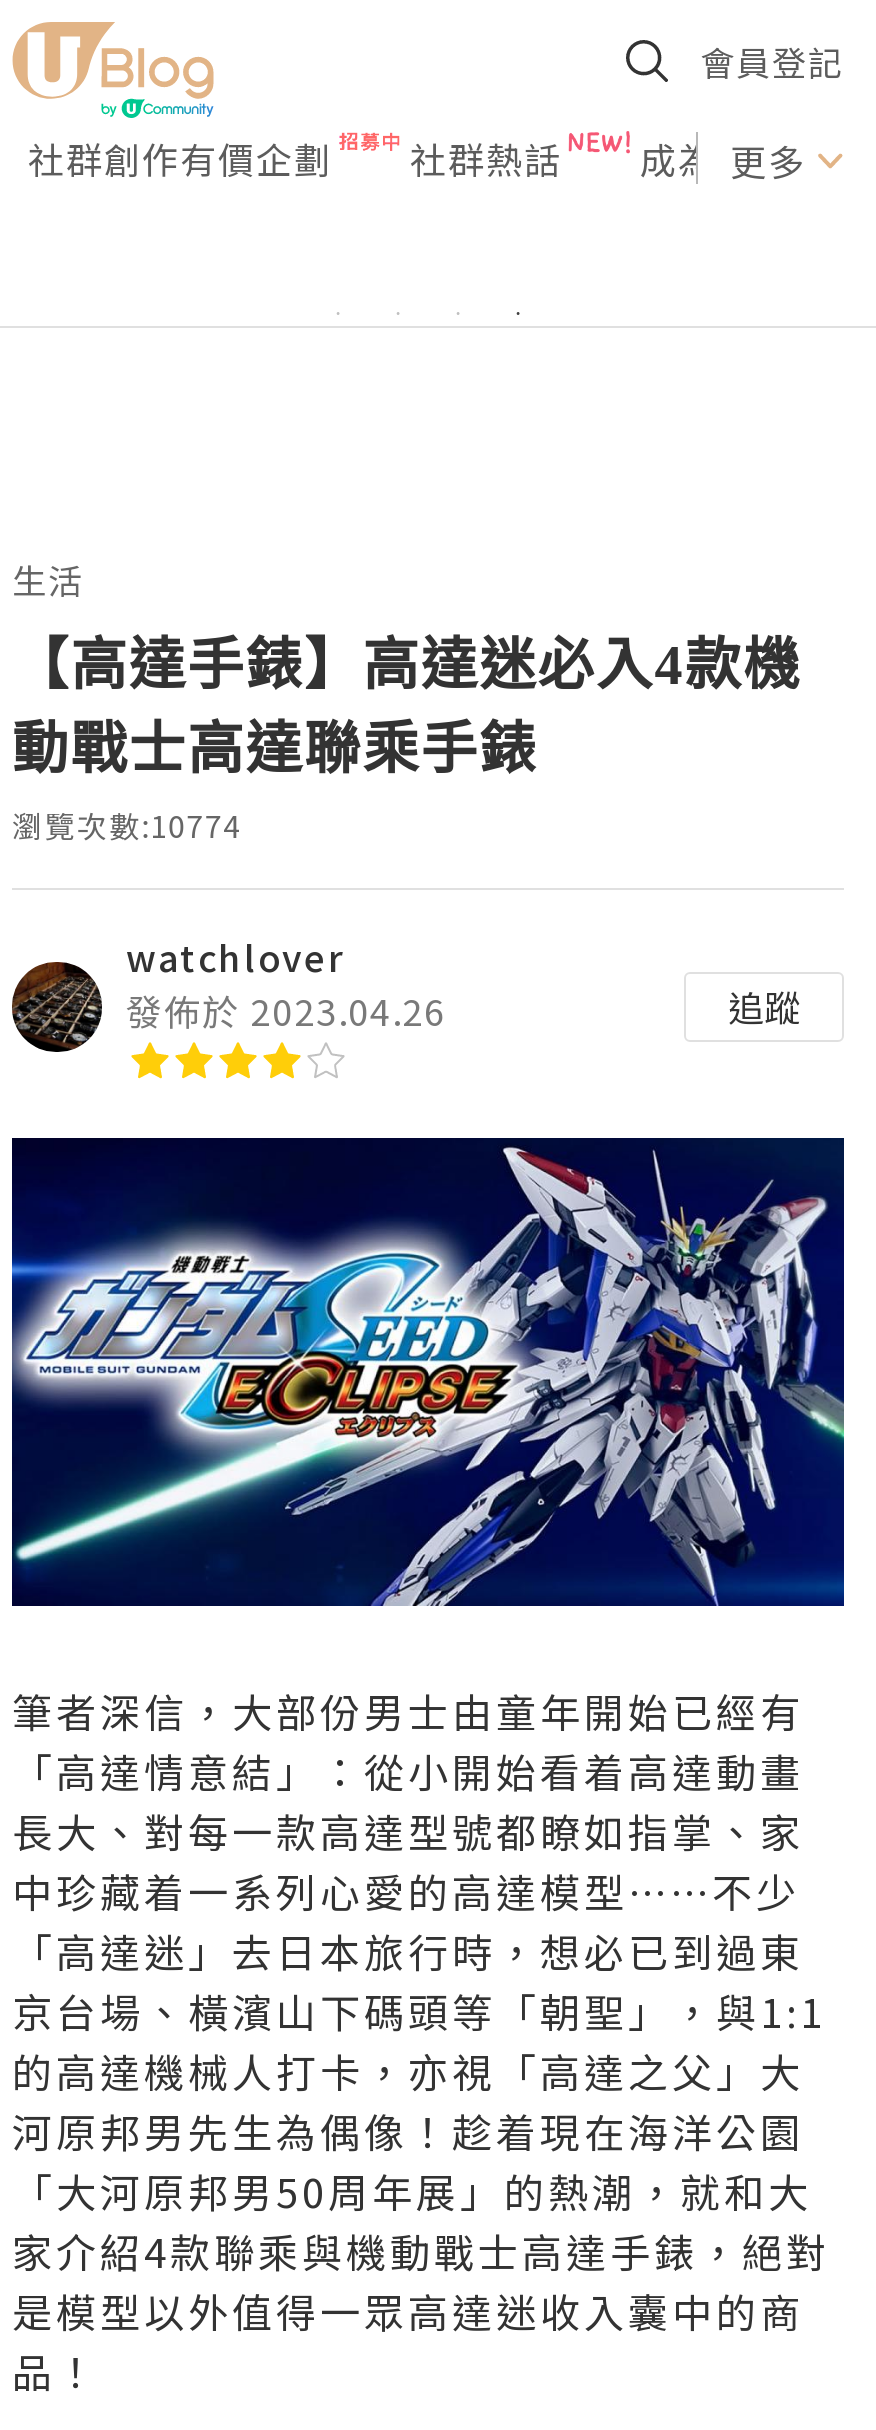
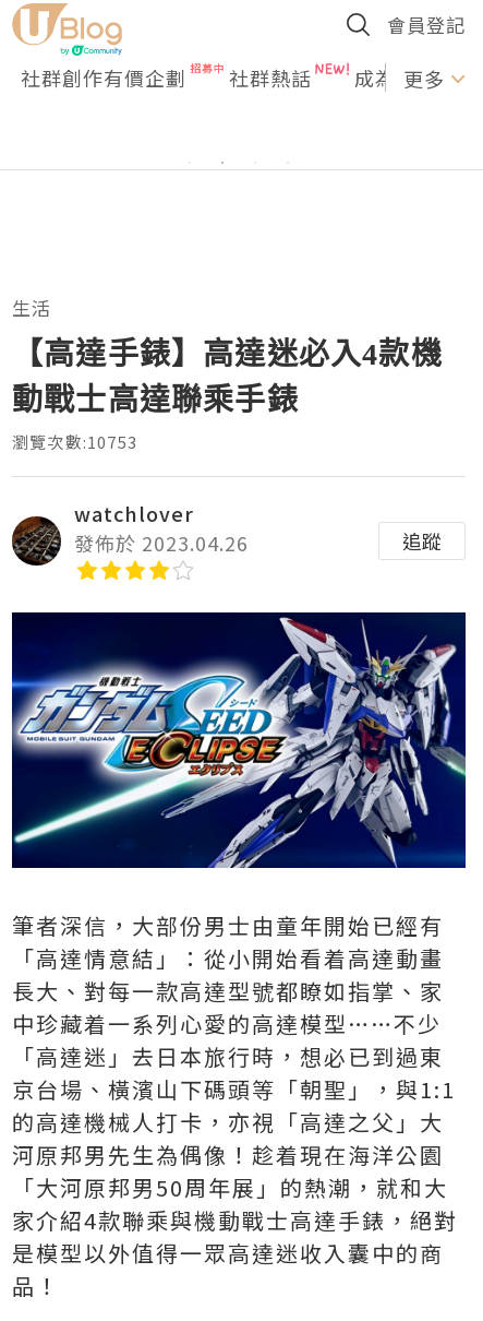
[12,804,242,846] 瀏覽次數:10774 -> [12,430,137,453] 瀏覽次數:10753

